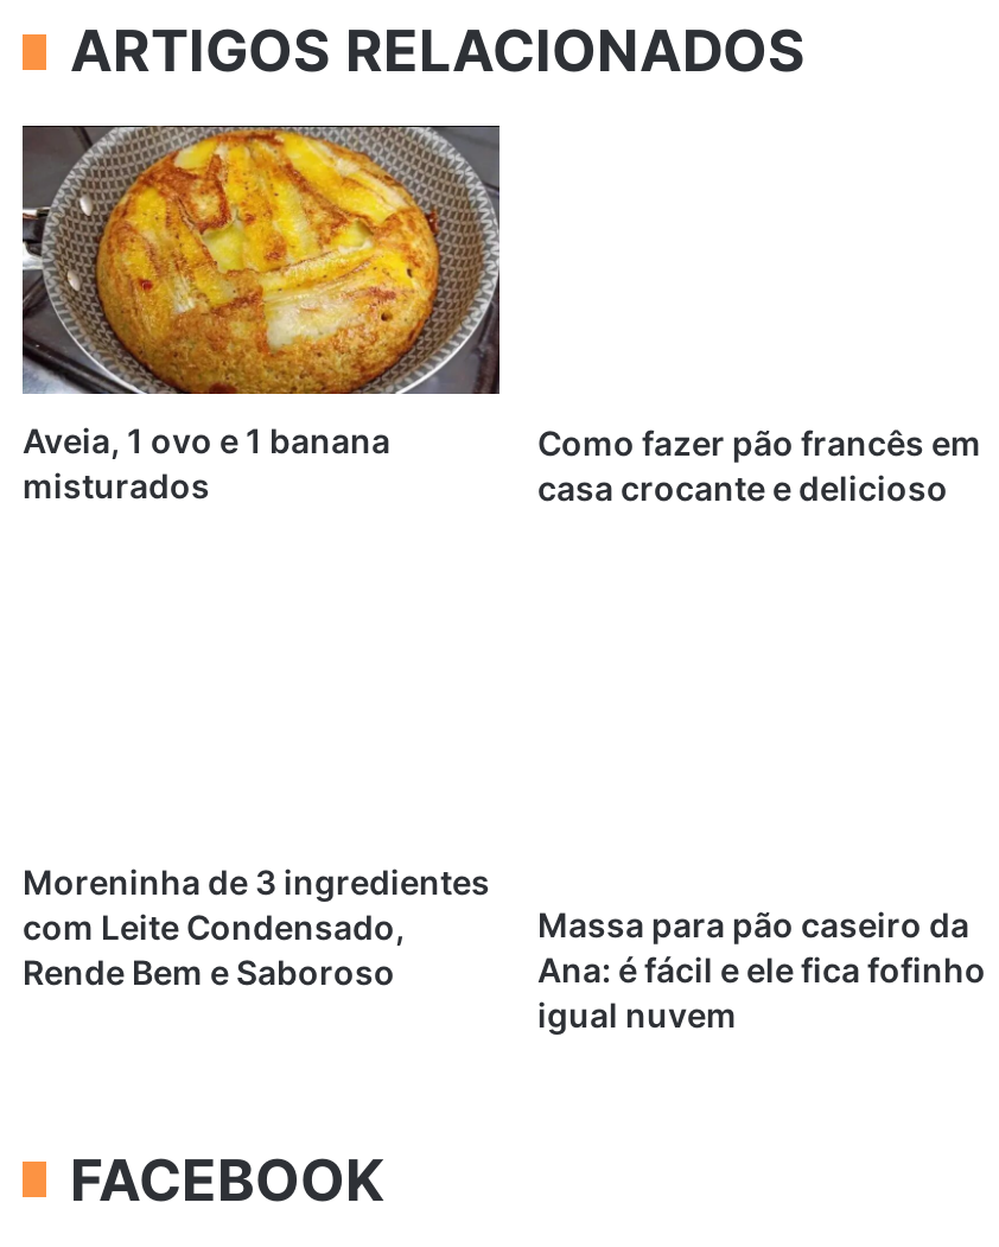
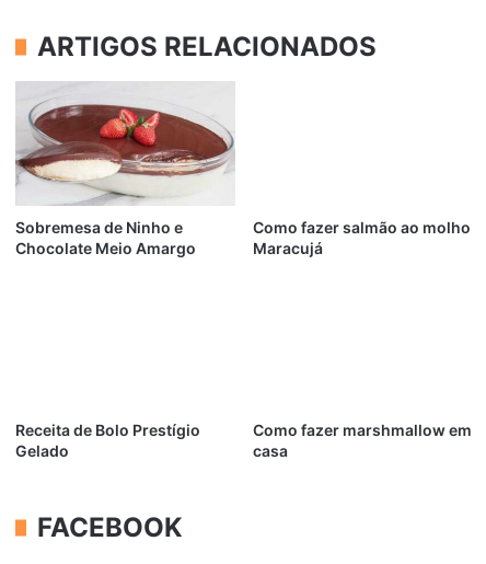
[20,123,502,505] [image] | Aveia, 1 ovo e 1 banana | misturados -> [15,81,235,257] [image] | Sobremesa de Ninho e | Chocolate Meio Amargo
[537,422,981,507] Como fazer pão francês em | casa crocante e delicioso -> [253,218,471,257] Como fazer salmão ao molho | Maracujá
[23,862,490,992] Moreninha de 3 ingredientes | com Leite Condensado, | Rende Bem e Saboroso -> [15,421,200,460] Receita de Bolo Prestígio | Gelado
[537,904,986,1034] Massa para pão caseiro da | Ana: é fácil e ele fica fofinho | igual nuvem -> [253,421,472,460] Como fazer marshmallow em | casa

